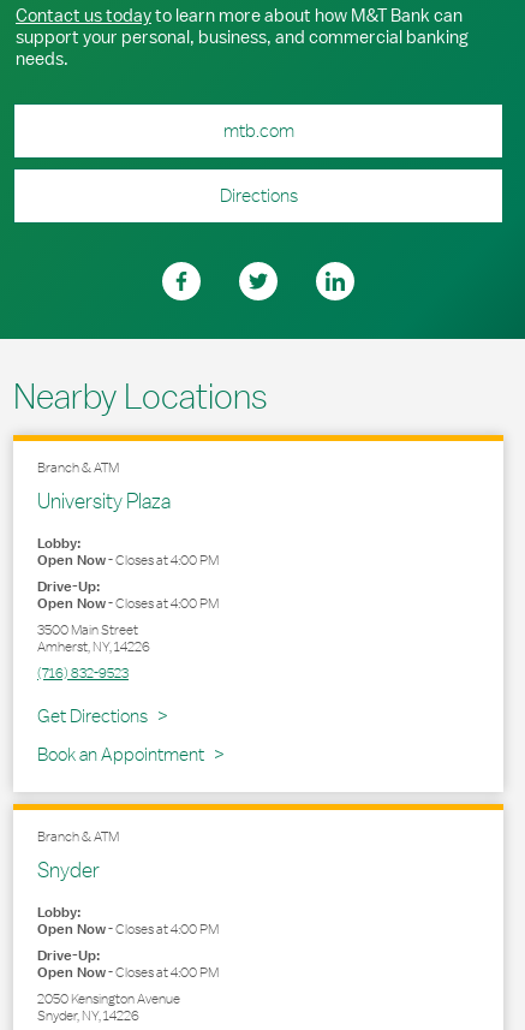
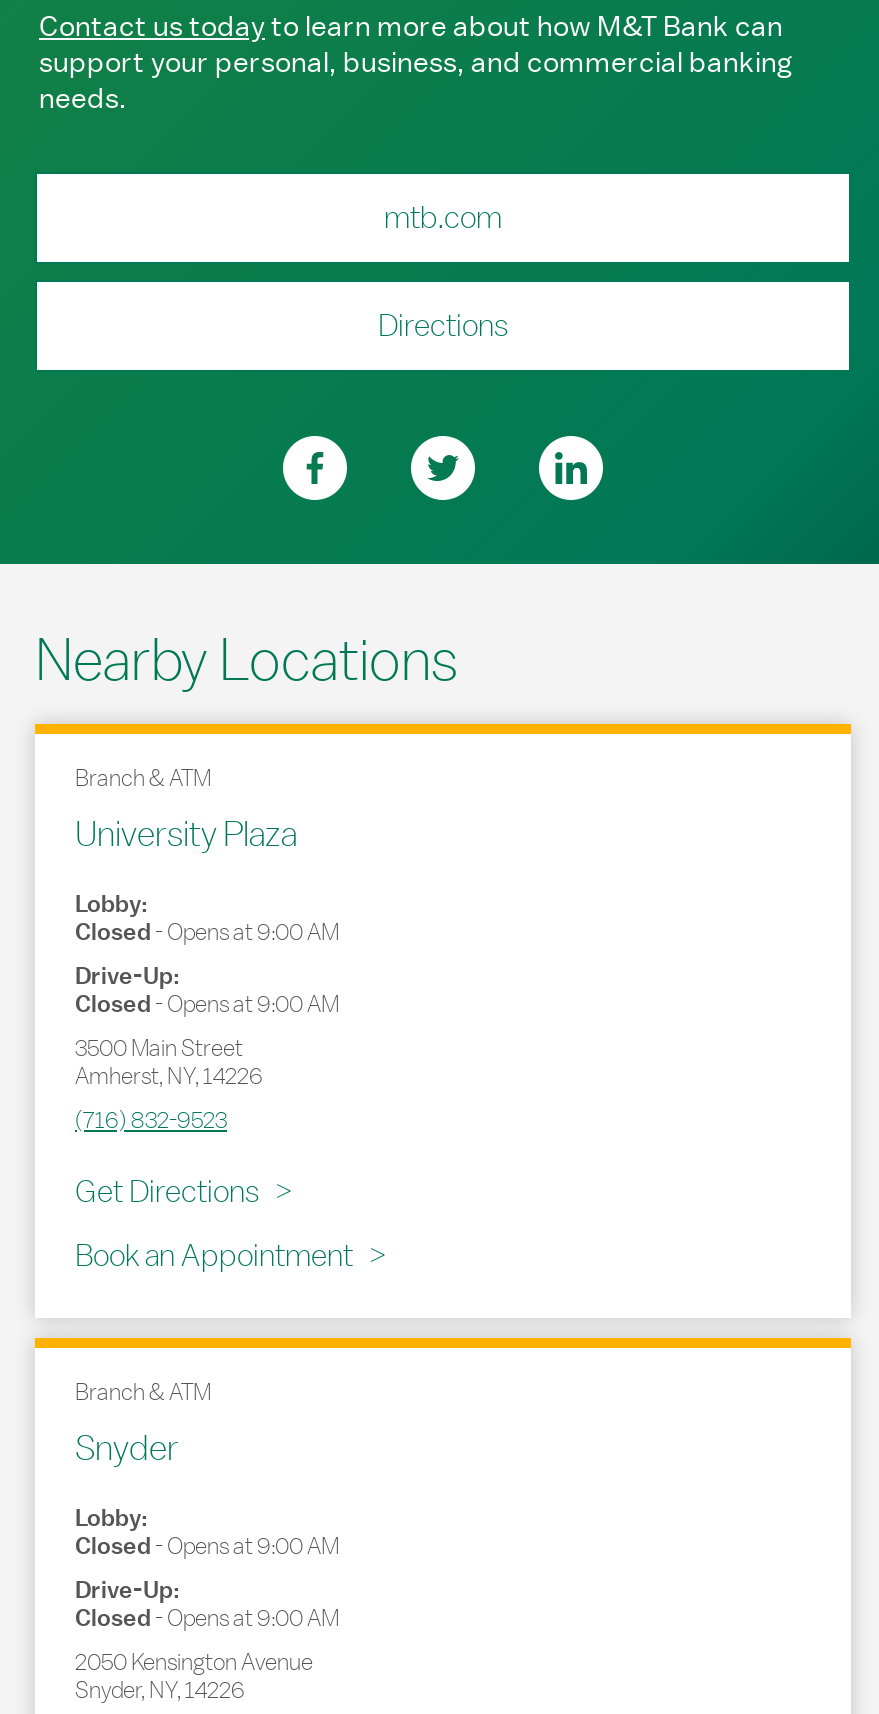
[37,550,219,570] Open Now - Closes at 4:00 PM -> [75,916,339,948] Closed - Opens at 9:00 AM
[37,594,219,613] Open Now -Closes at 4:00 PM -> [75,988,339,1020] Closed -Opens at 9:00 AM
[37,919,219,939] Open Now - Closes at 4:00 PM -> [75,1530,339,1562] Closed - Opens at 9:00 AM
[37,963,219,982] Open Now -Closes at 4:00 PM -> [75,1602,339,1634] Closed -Opens at 9:00 AM

